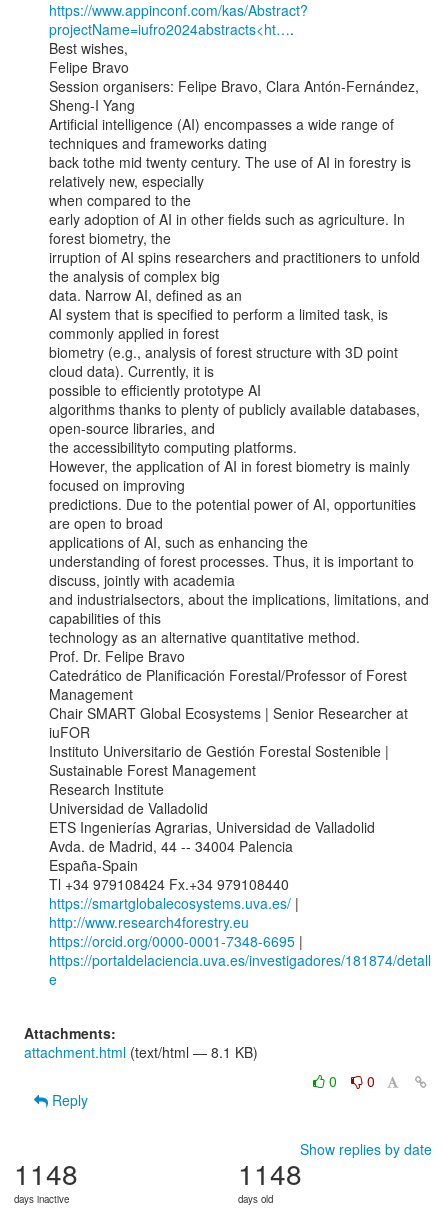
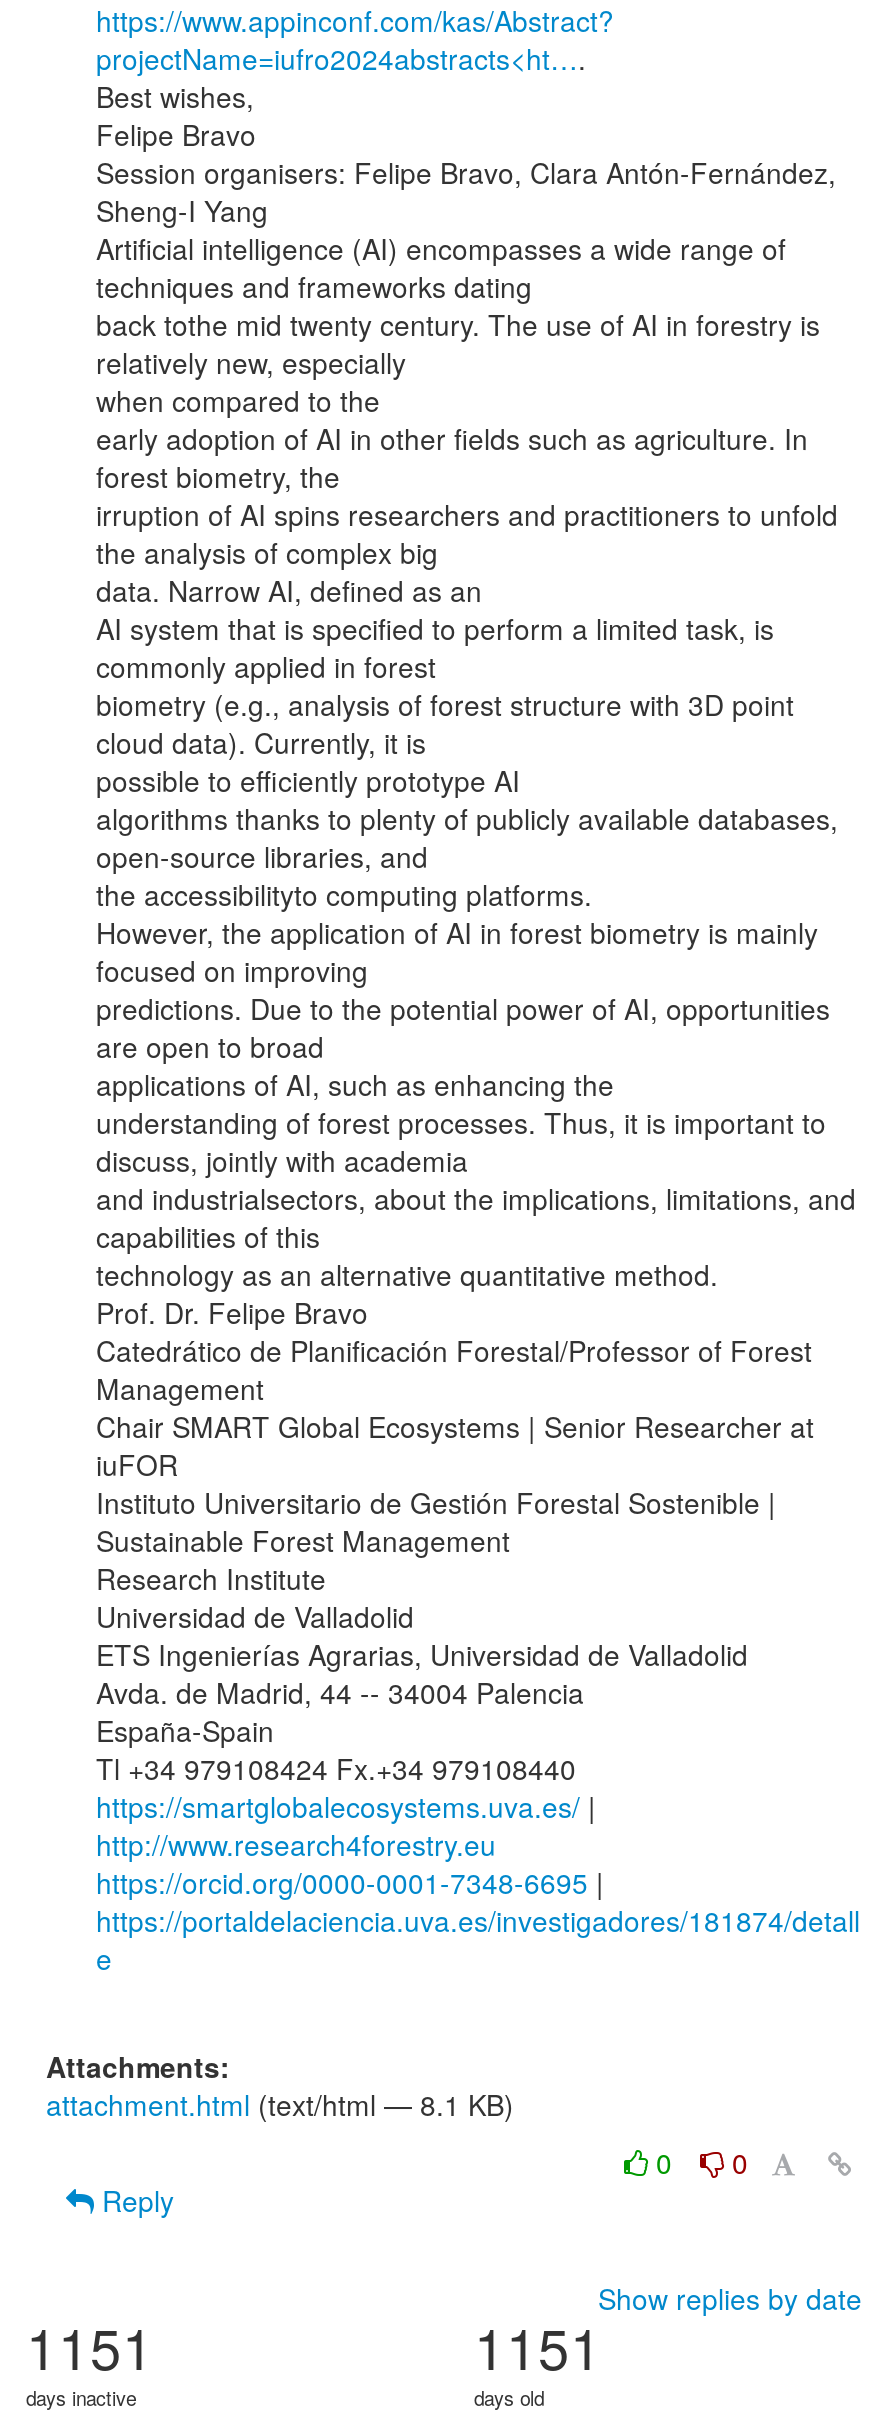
[14,1153,78,1193] 1148 -> [26,2306,154,2386] 1151
[238,1153,302,1193] 1148 -> [474,2306,602,2386] 1151

